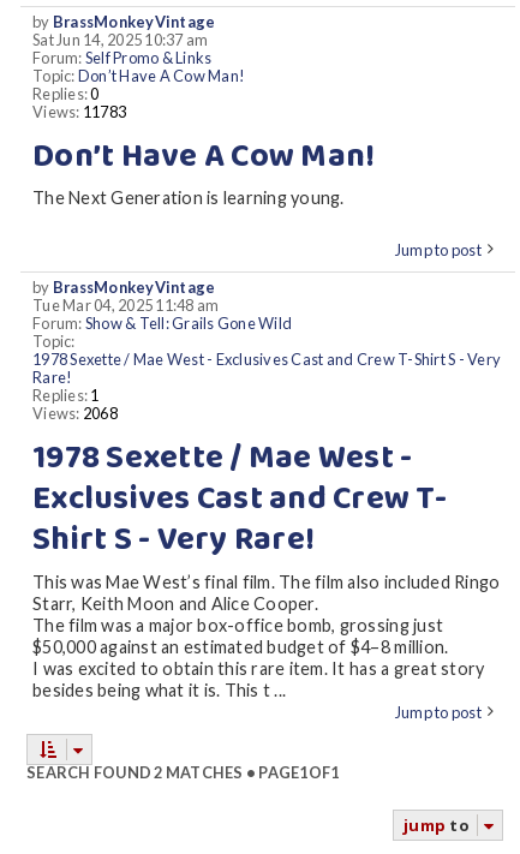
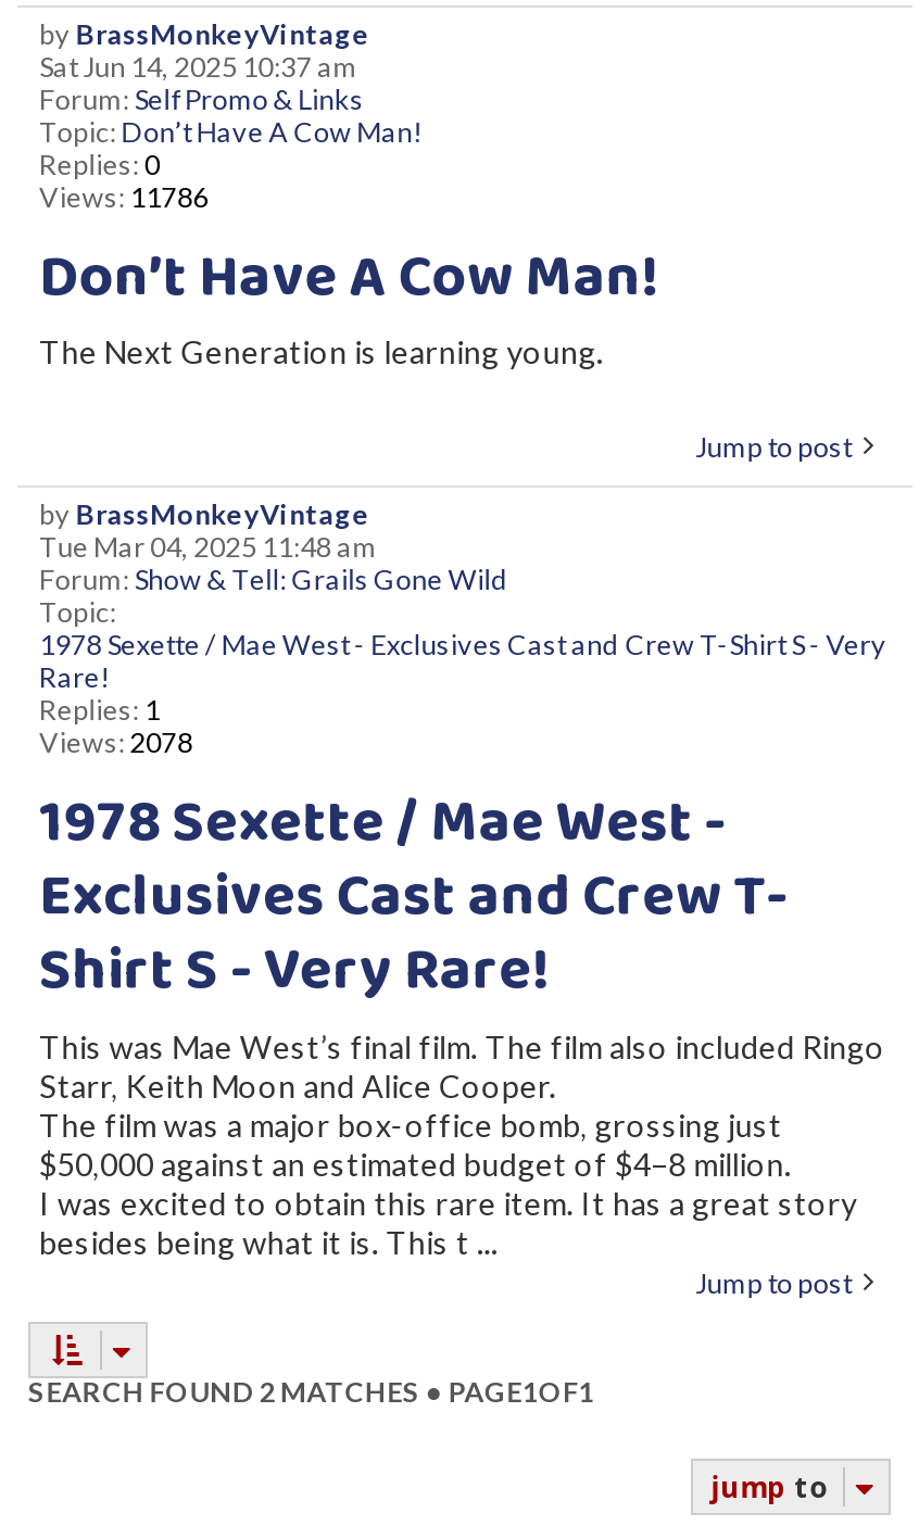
[32,102,126,121] Views: 11783 -> [39,179,209,214] Views: 11786
[32,404,117,423] Views: 2068 -> [39,725,193,760] Views: 2078

